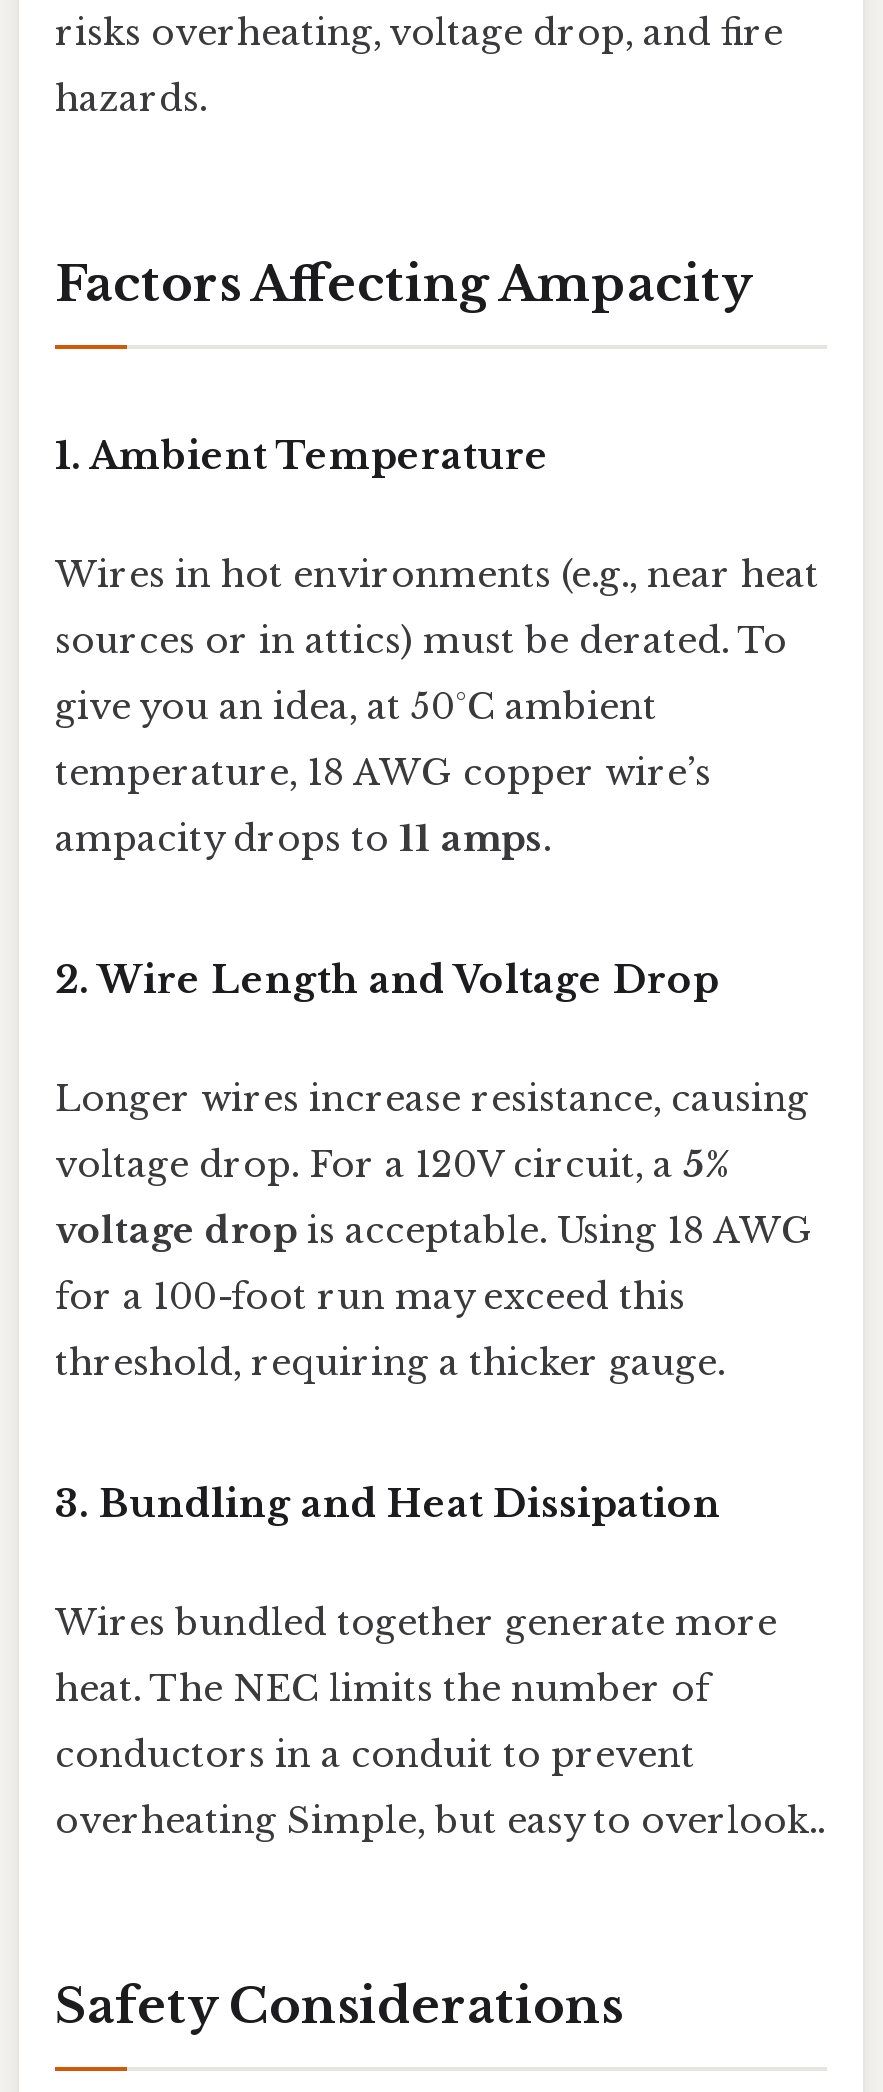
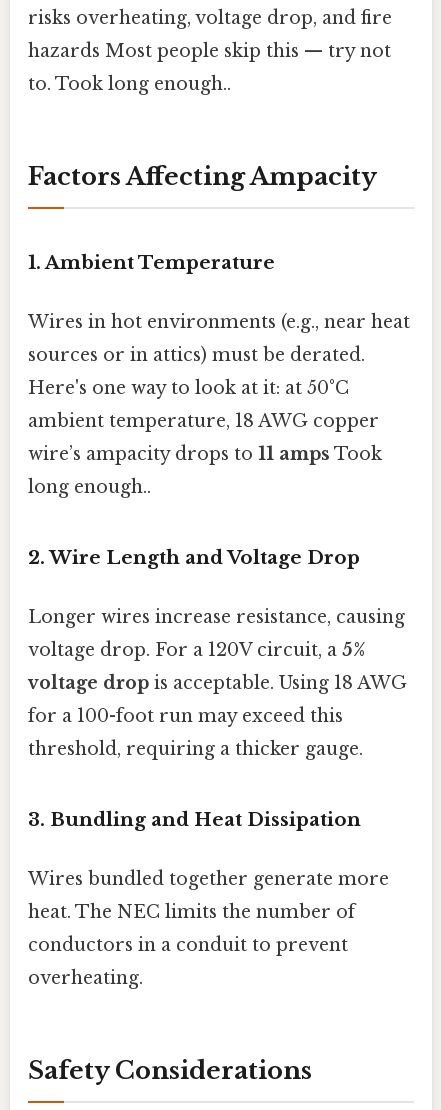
[55,77,207,121] hazards. -> [28,40,391,95] hazards Most people skip this — try not | to. Took long enough..
[55,619,787,861] sources or in attics) must be derated. To | give you an idea, at 50°C ambient | temperature, 18 AWG copper wire’s | ampacity drops to 11 amps. -> [28,344,382,498] sources or in attics) must be derated. | Here's one way to look at it: at 50°C | ambient temperature, 18 AWG copper | wire’s ampacity drops to 11 amps Took | long enough..
[55,1799,825,1843] overheating Simple, but easy to overlook.. -> [28,967,143,989] overheating.

